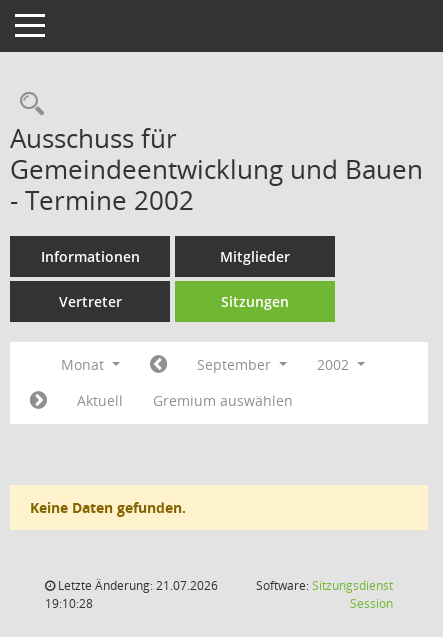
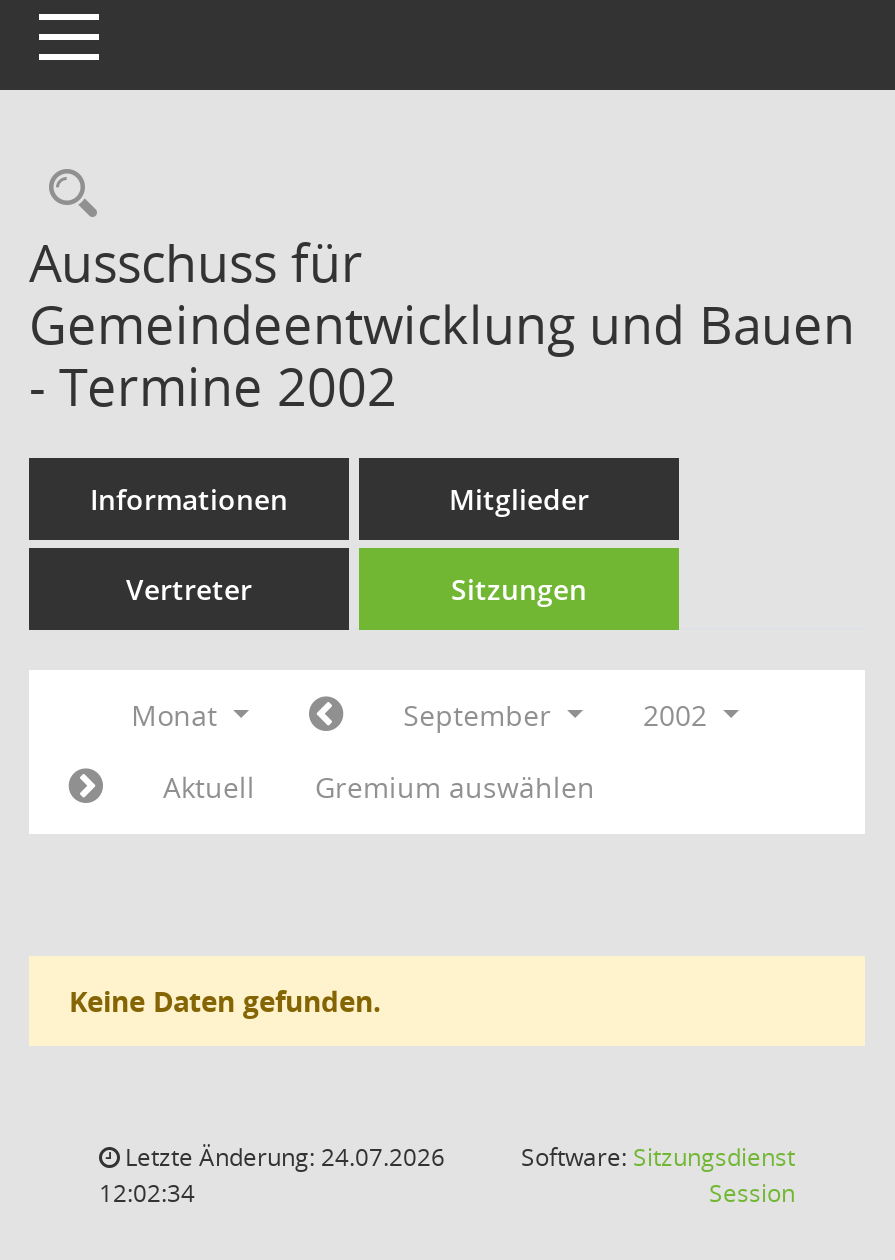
[55,577,218,594] Letzte Änderung: 21.07.2026 -> [119,1140,445,1174] Letzte Änderung: 24.07.2026
[45,595,93,612] 19:10:28 -> [99,1176,195,1210] 12:02:34

